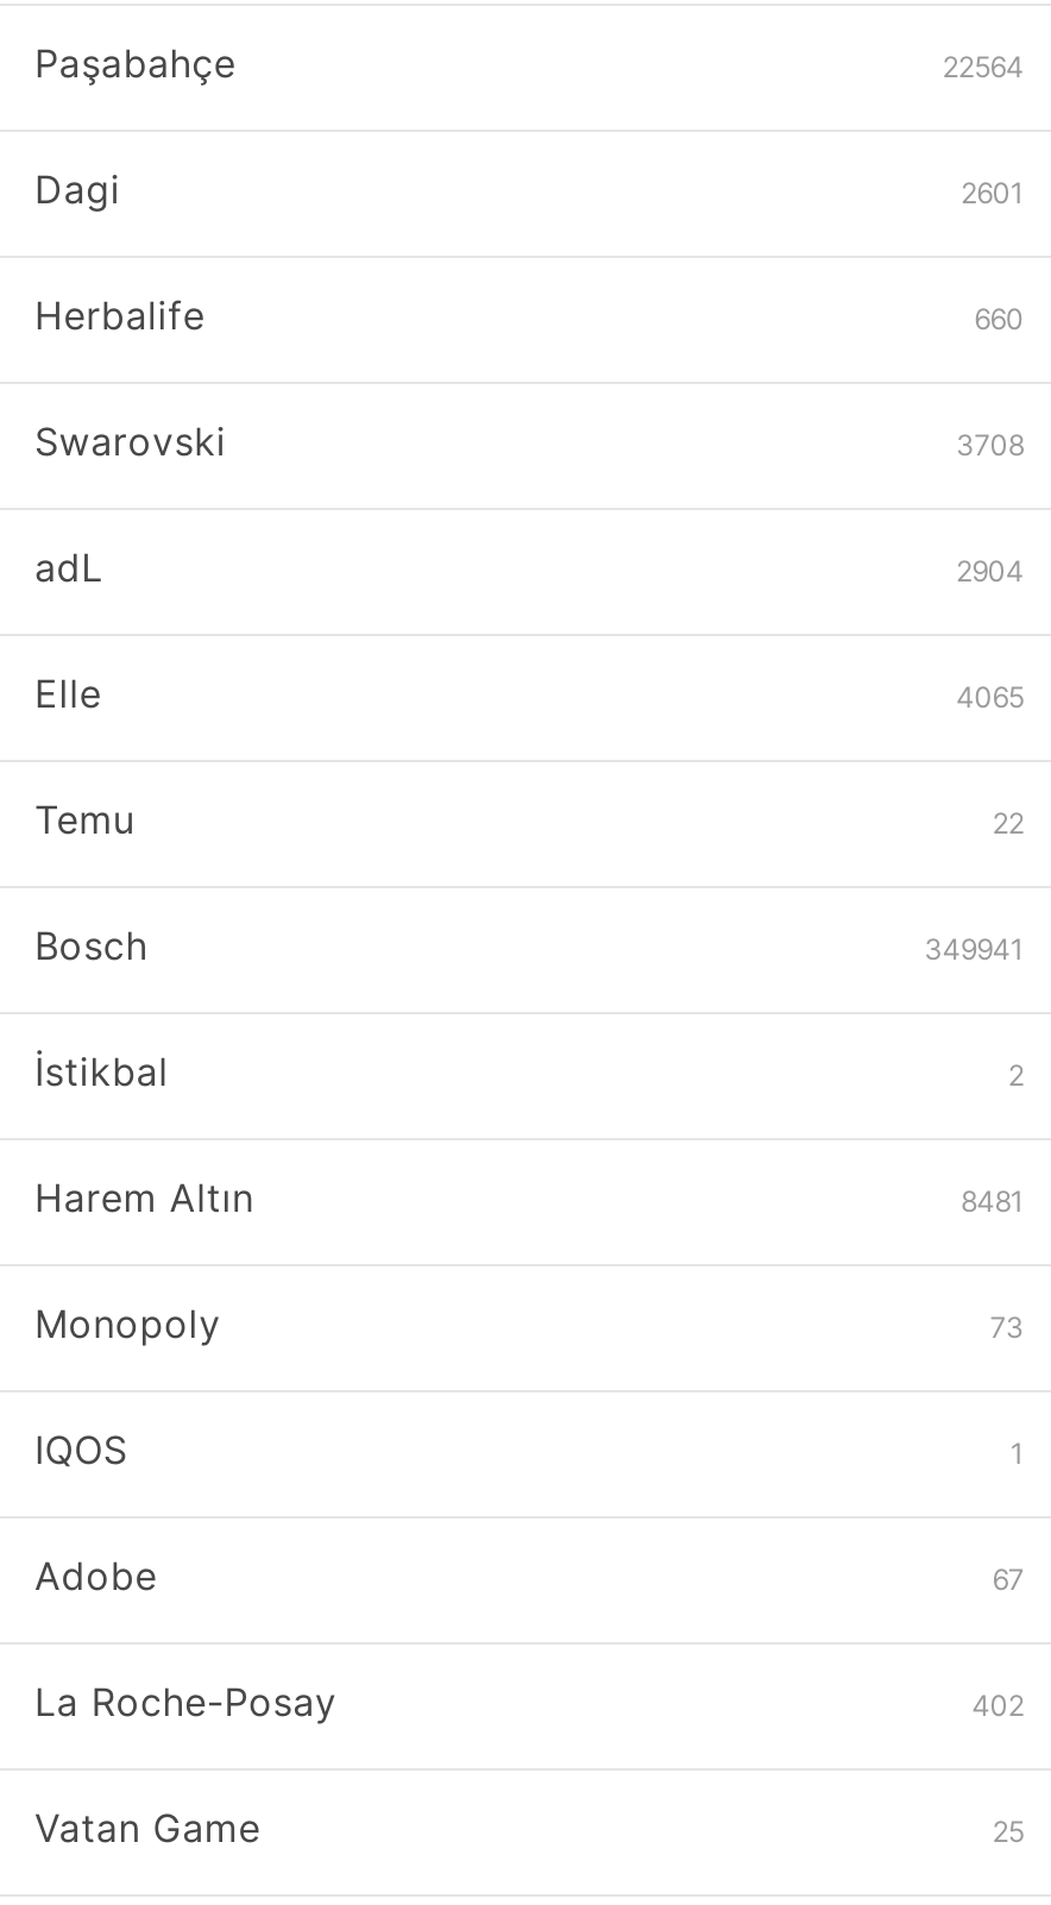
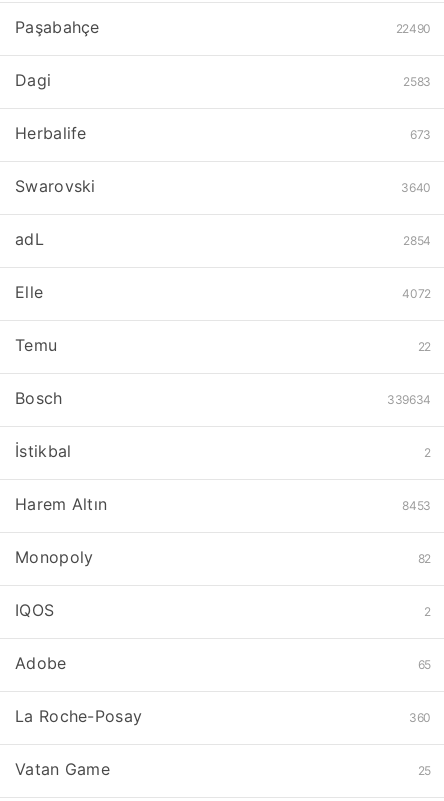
[942,49,1024,84] 22564 -> [396,21,431,36] 22490
[960,175,1024,210] 2601 -> [403,74,431,89] 2583
[974,301,1024,337] 660 -> [410,127,431,142] 673
[956,427,1024,463] 3708 -> [401,180,431,195] 3640
[956,553,1024,589] 2904 -> [403,233,431,248] 2854
[956,679,1024,715] 4065 -> [402,286,431,301] 4072
[924,931,1024,967] 349941 -> [387,392,431,407] 339634
[960,1183,1024,1219] 8481 -> [402,498,431,513] 8453
[990,1309,1024,1345] 73 -> [418,551,431,566] 82
[1010,1435,1024,1471] 1 -> [424,604,431,619] 2
[992,1561,1024,1597] 67 -> [418,657,431,672] 65
[972,1687,1024,1723] 402 -> [409,710,431,725] 360

